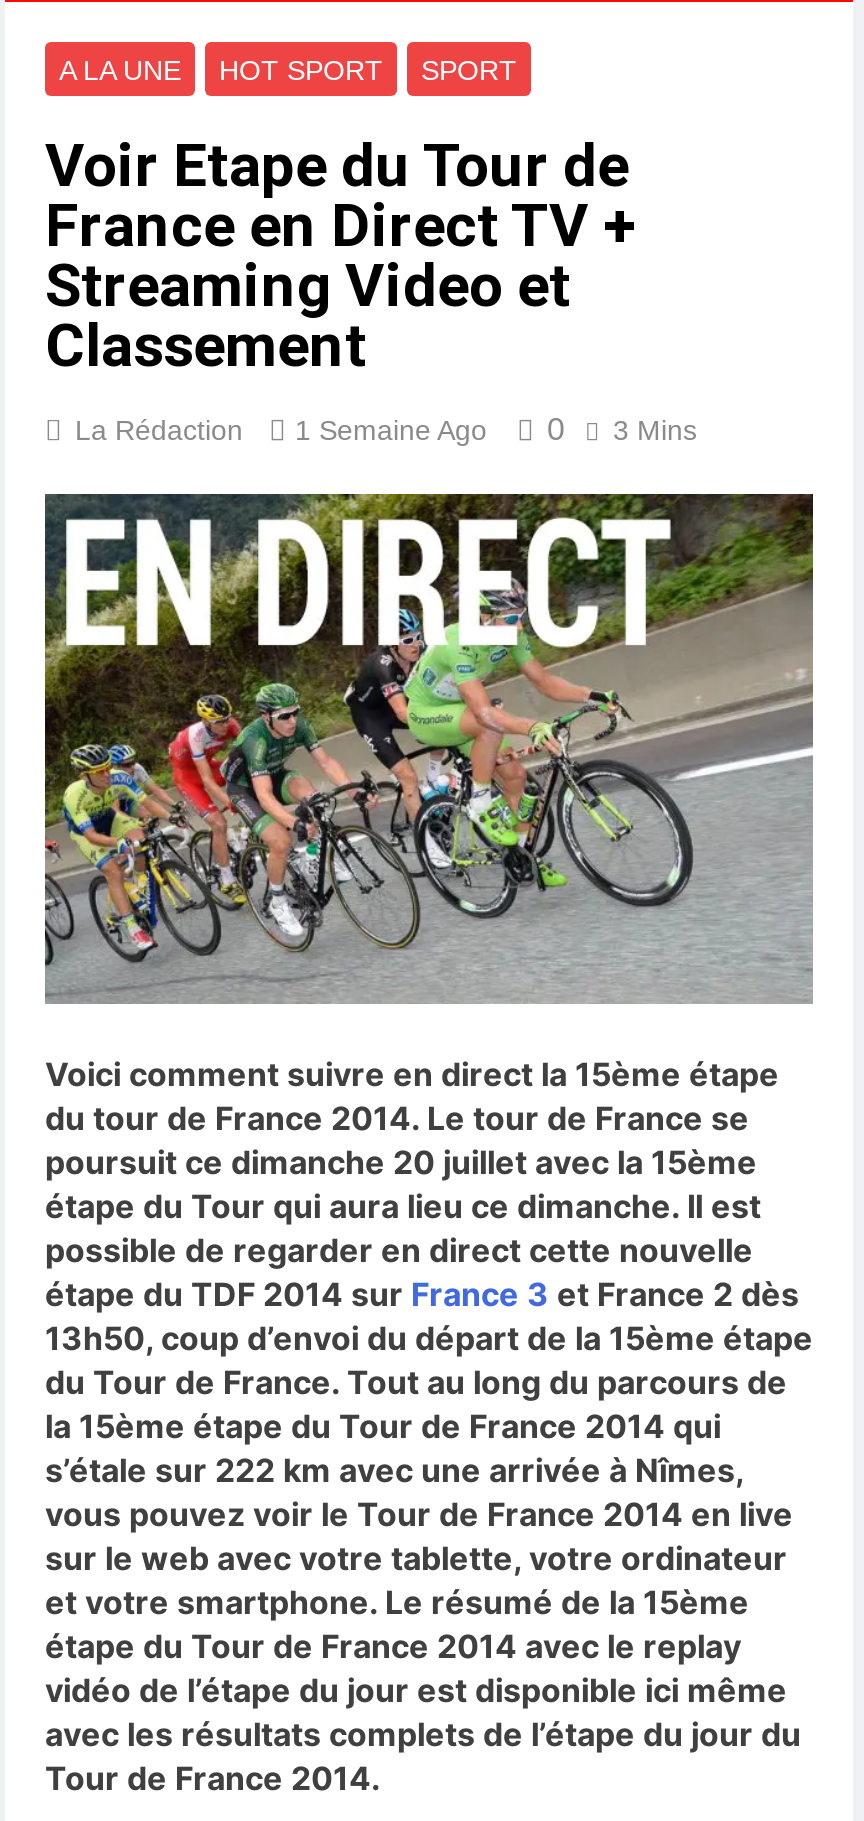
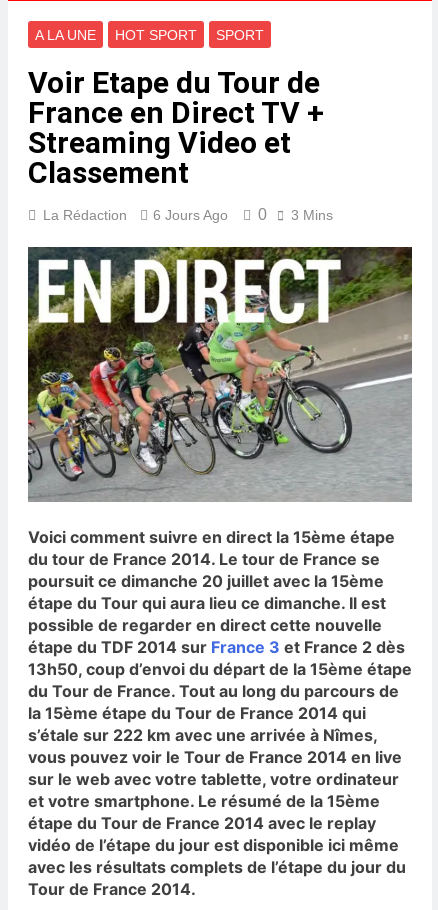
[75,412,697,446] La Rédaction 1 Semaine Ago 0 3 Mins -> [43,206,333,223] La Rédaction 6 Jours Ago 0 3 Mins

